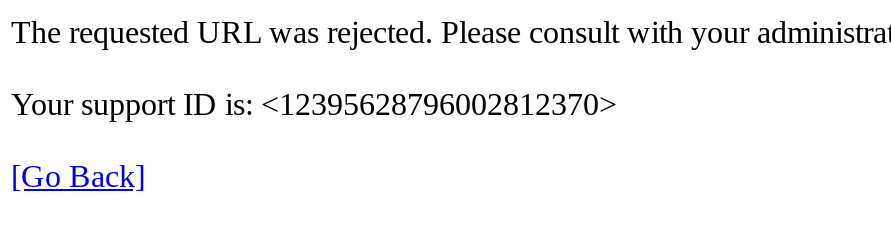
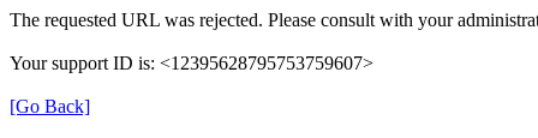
[11,87,617,121] Your support ID is: <12395628796002812370> -> [10,53,373,73] Your support ID is: <12395628795753759607>

